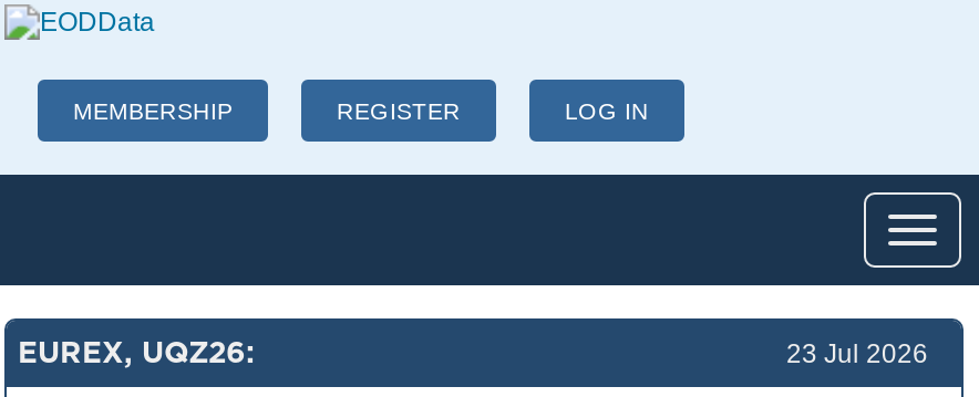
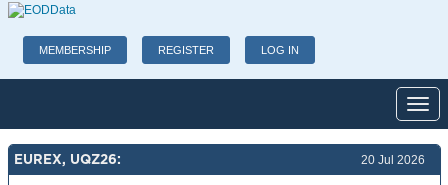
[786,338,928,369] 23 Jul 2026 -> [361,153,425,167] 20 Jul 2026

